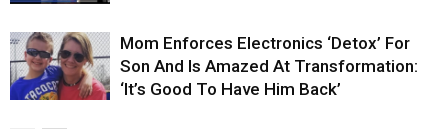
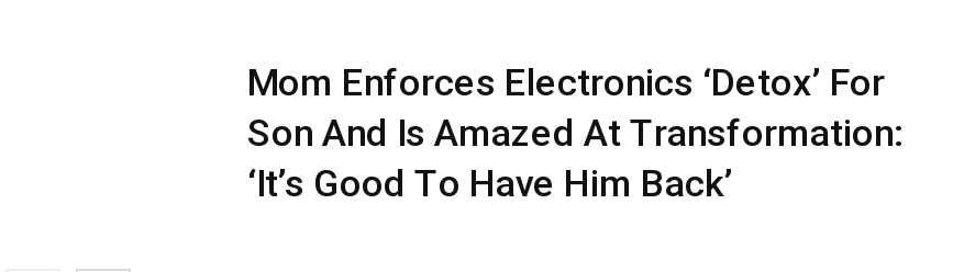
[9,31,111,101] [image] -> none

